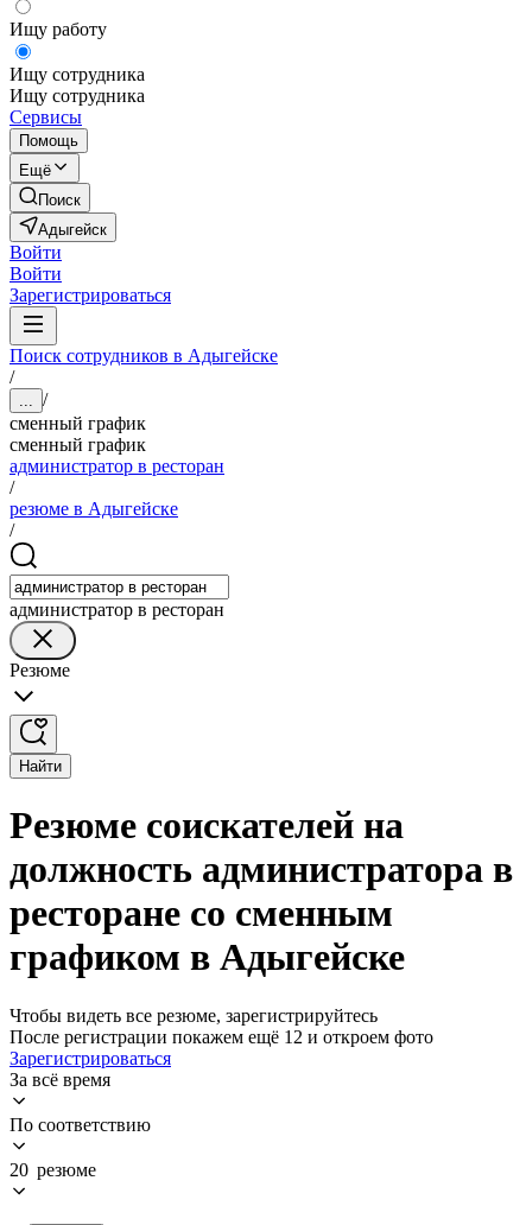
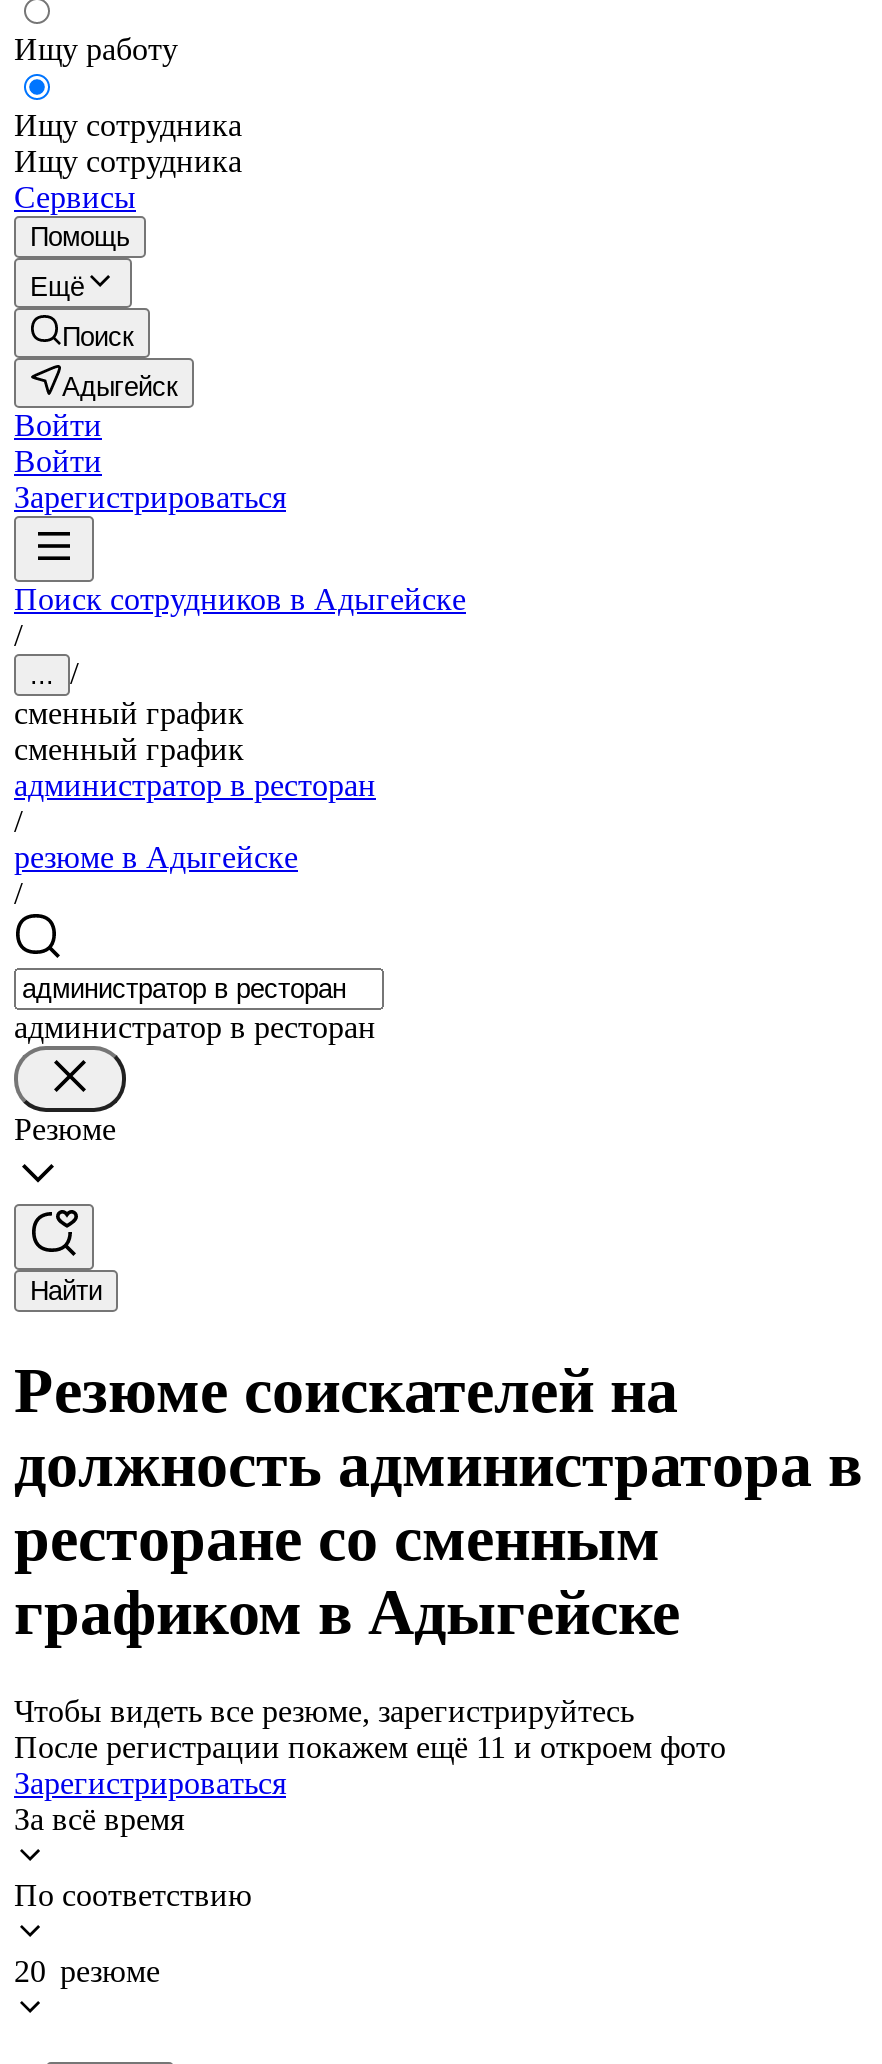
[9,1027,433,1047] После регистрации покажем ещё 12 и откроем фото -> [14,1730,726,1764] После регистрации покажем ещё 11 и откроем фото

